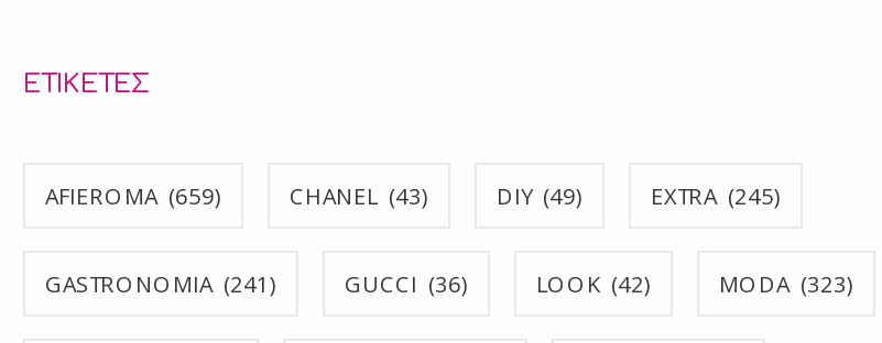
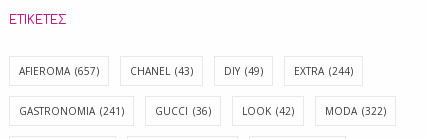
[45,181,221,212] AFIEROMA (659) -> [19,64,99,78] AFIEROMA (657)
[651,181,781,212] EXTRA (245) -> [294,64,353,78] EXTRA (244)
[719,269,853,299] MODA (323) -> [325,104,386,118] MODA (322)

